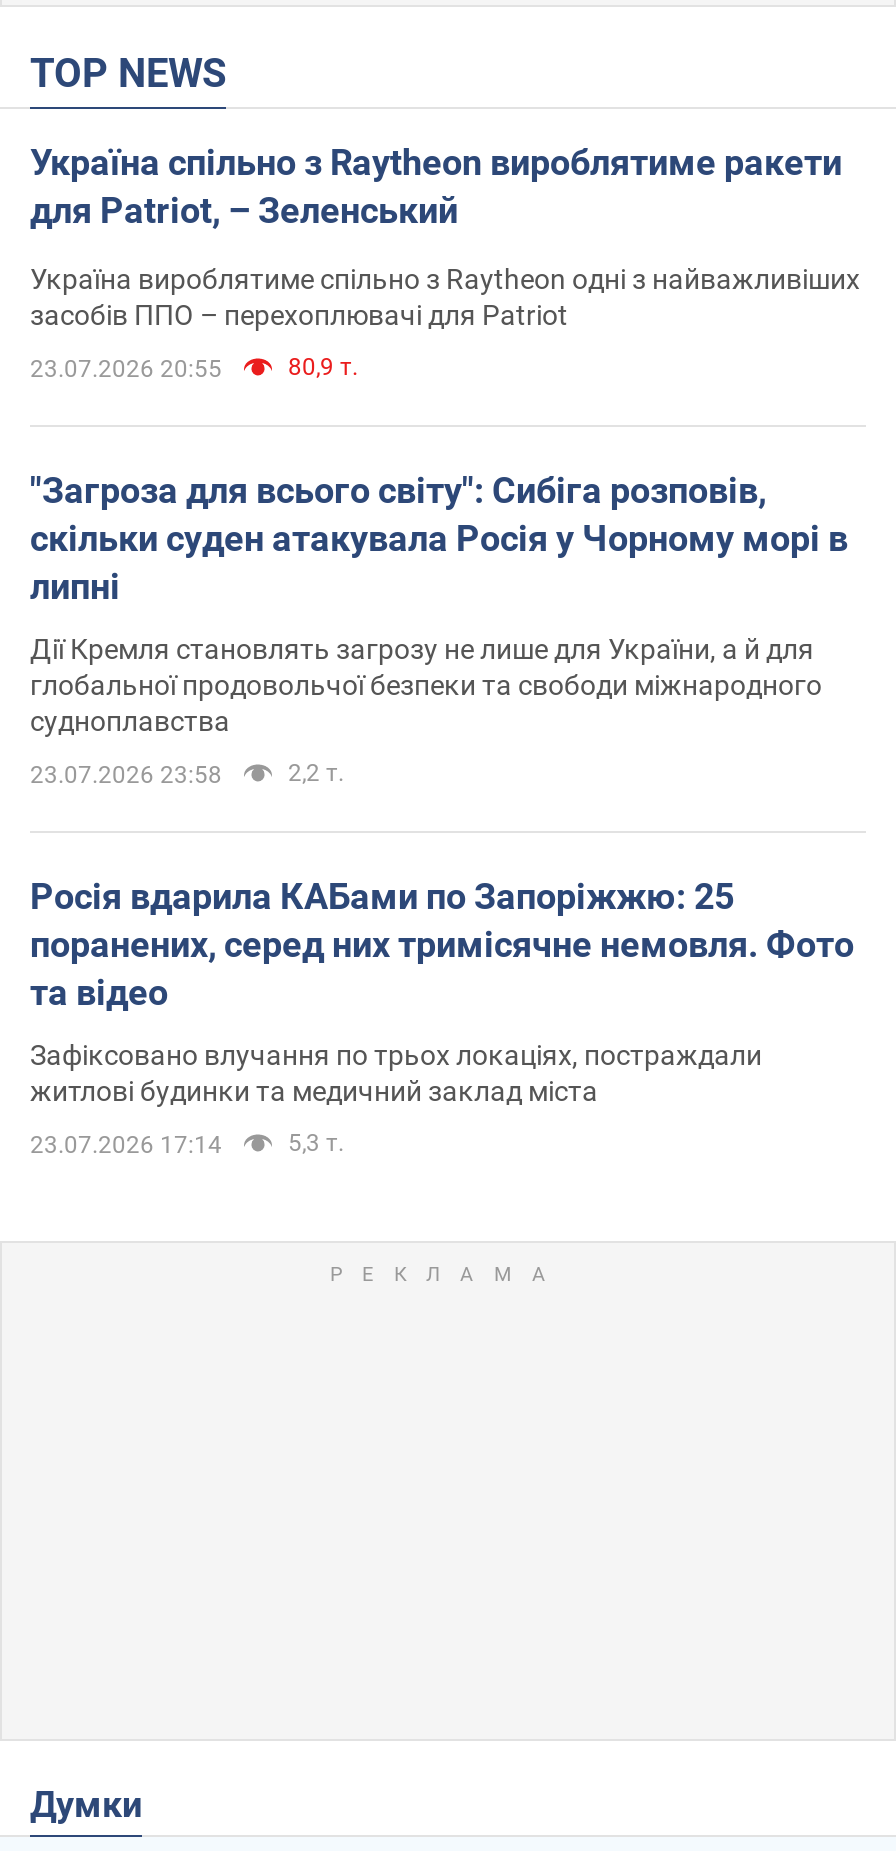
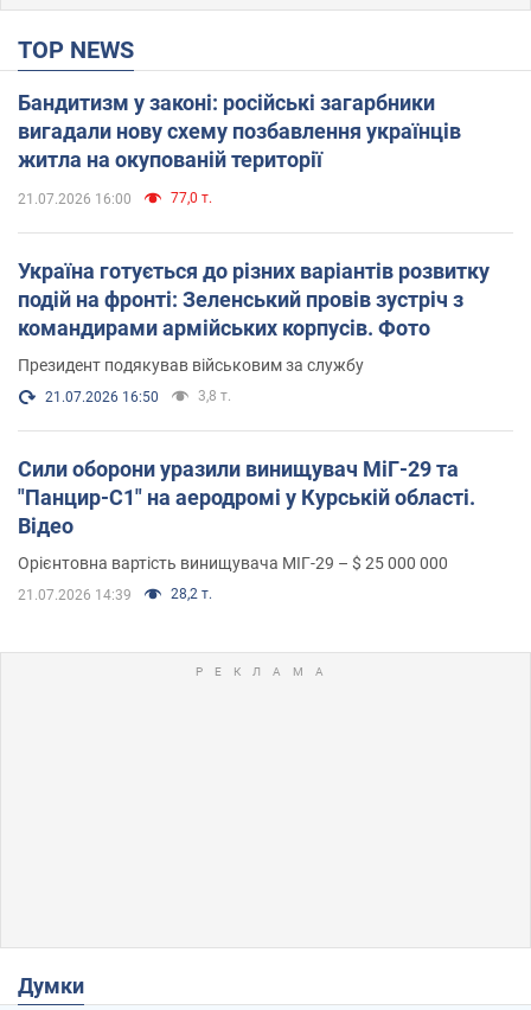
[30,140,860,1158] Україна спільно з Raytheon вироблятиме ракети | для Patriot, – Зеленський | Україна вироблятиме спільно з Raytheon одні з найважливіших | засобів ППО – перехоплювачі для Patriot | 23.07.2026 20:55 | 80,9 т. | "Загроза для всього світу": Сибіга розповів, | скільки суден атакувала Росія у Чорному морі в | липні | Дії Кремля становлять загрозу не лише для України, а й для | глобальної продовольчої безпеки та свободи міжнародного | судноплавства | 23.07.2026 23:58 | 2,2 т. | Росія вдарила КАБами по Запоріжжю: 25 | поранених, серед них тримісячне немовля. Фото | та відео | Зафіксовано влучання по трьох локаціях, постраждали | житлові будинки та медичний заклад міста | 23.07.2026 17:14 | 5,3 т. -> [18,90,490,603] Бандитизм у законі: російські загарбники | вигадали нову схему позбавлення українців | житла на окупованій території | 21.07.2026 16:00 | 77,0 т. | Україна готується до різних варіантів розвитку | подій на фронті: Зеленський провів зустріч з | командирами армійських корпусів. Фото | Президент подякував військовим за службу | 21.07.2026 16:50 | 3,8 т. | Сили оборони уразили винищувач МіГ-29 та | "Панцир-С1" на аеродромі у Курській області. | Відео | Орієнтовна вартість винищувача МІГ-29 – $ 25 000 000 | 21.07.2026 14:39 | 28,2 т.

